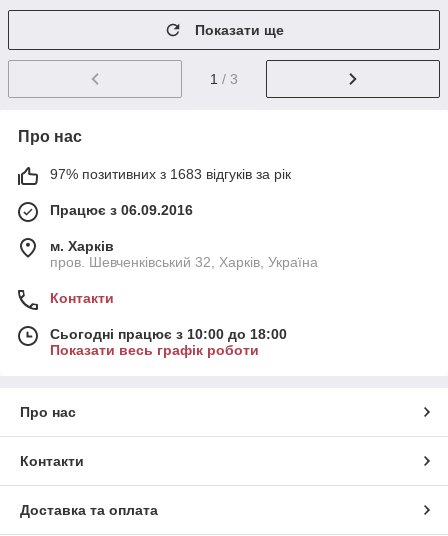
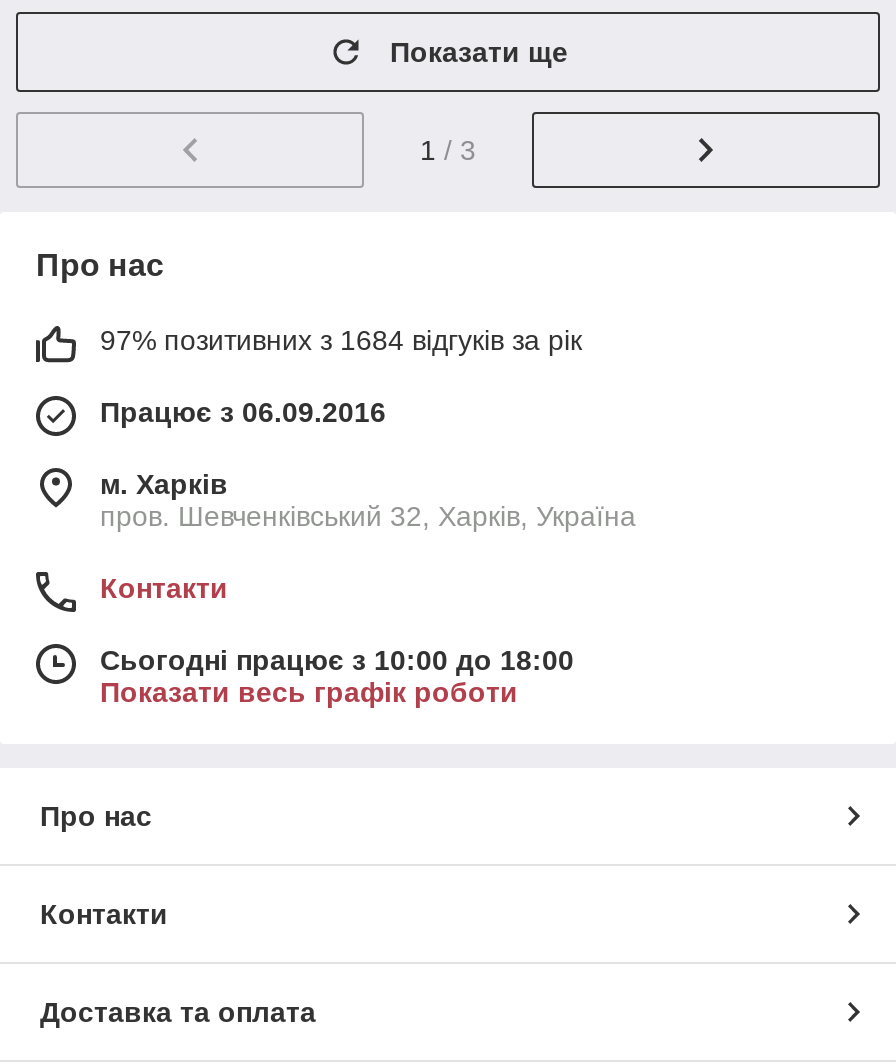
[50,166,291,182] 97% позитивних з 1683 відгуків за рік -> [100,324,582,356] 97% позитивних з 1684 відгуків за рік

